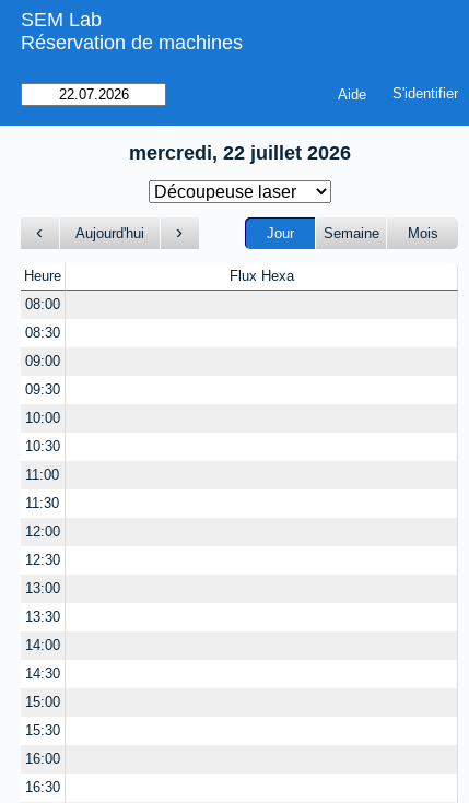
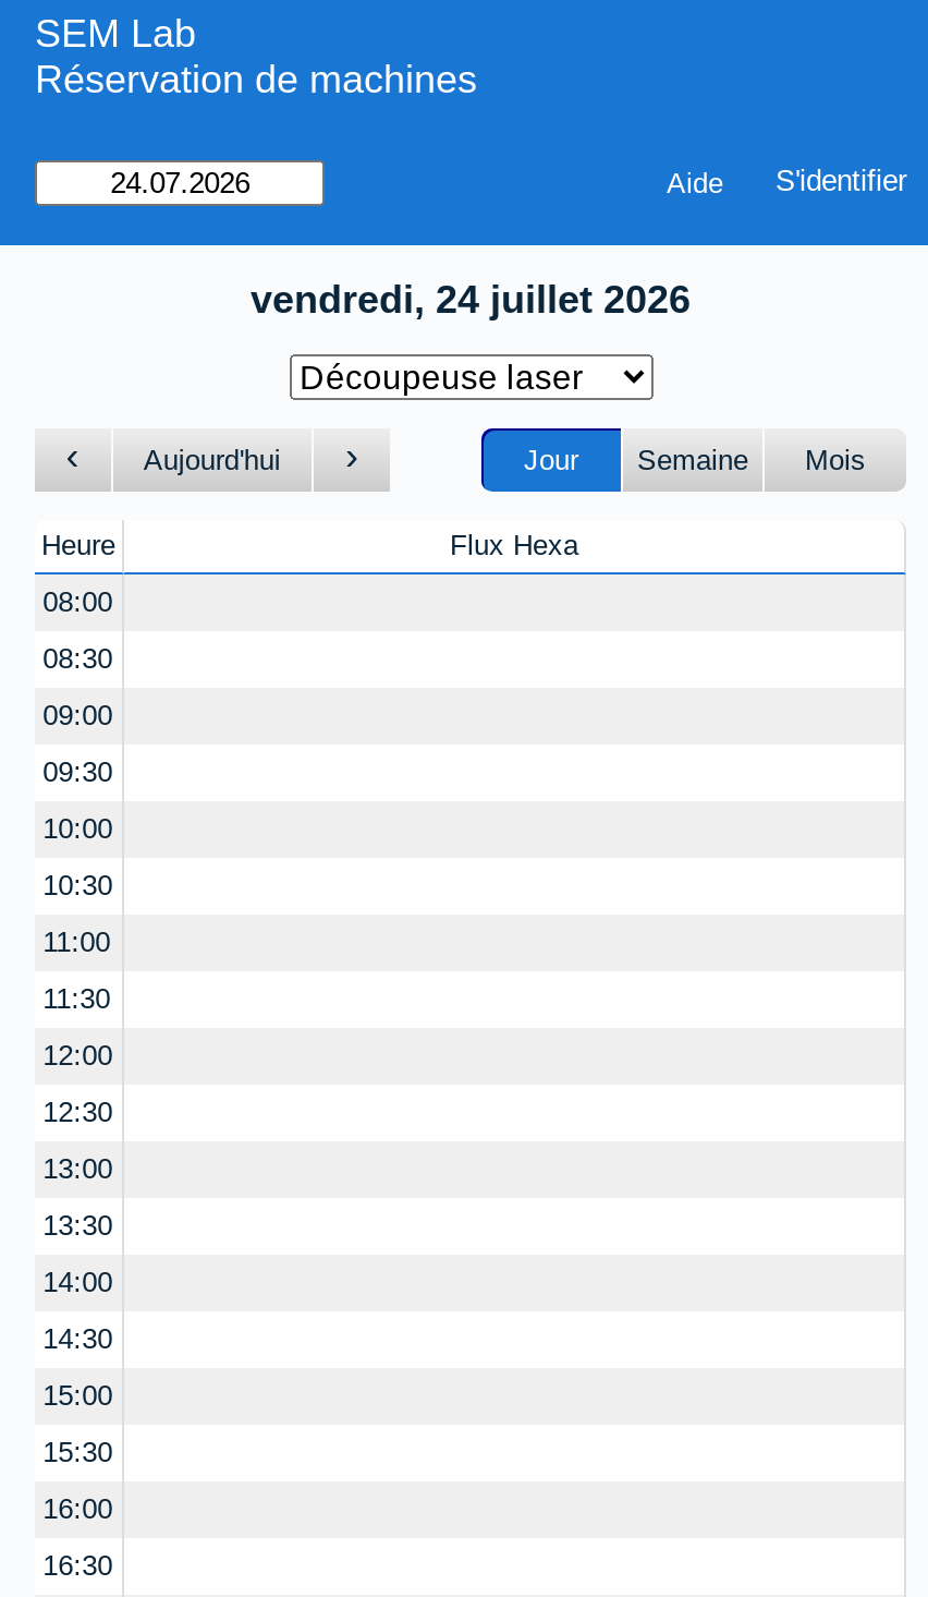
[128,142,350,164] mercredi, 22 juillet 2026 -> [251,278,691,321] vendredi, 24 juillet 2026

